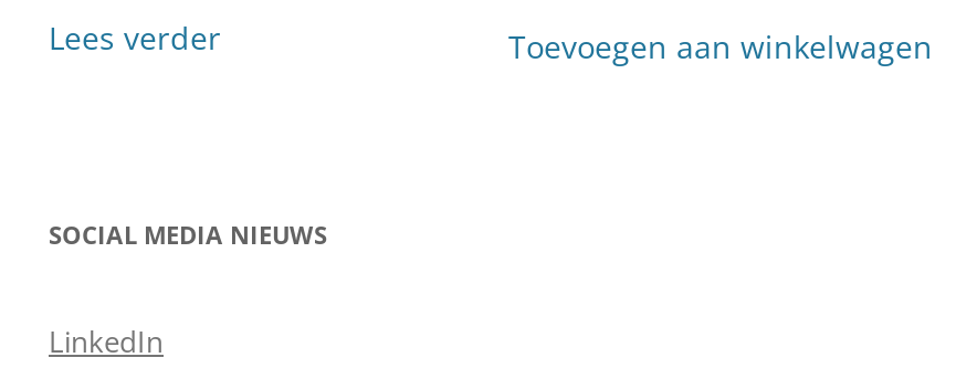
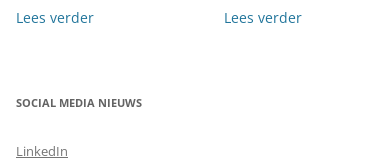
[508,26,933,68] Toevoegen aan winkelwagen -> [224,8,302,27] Lees verder

